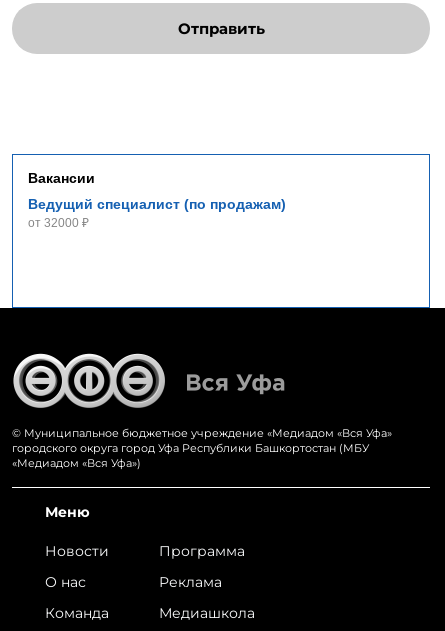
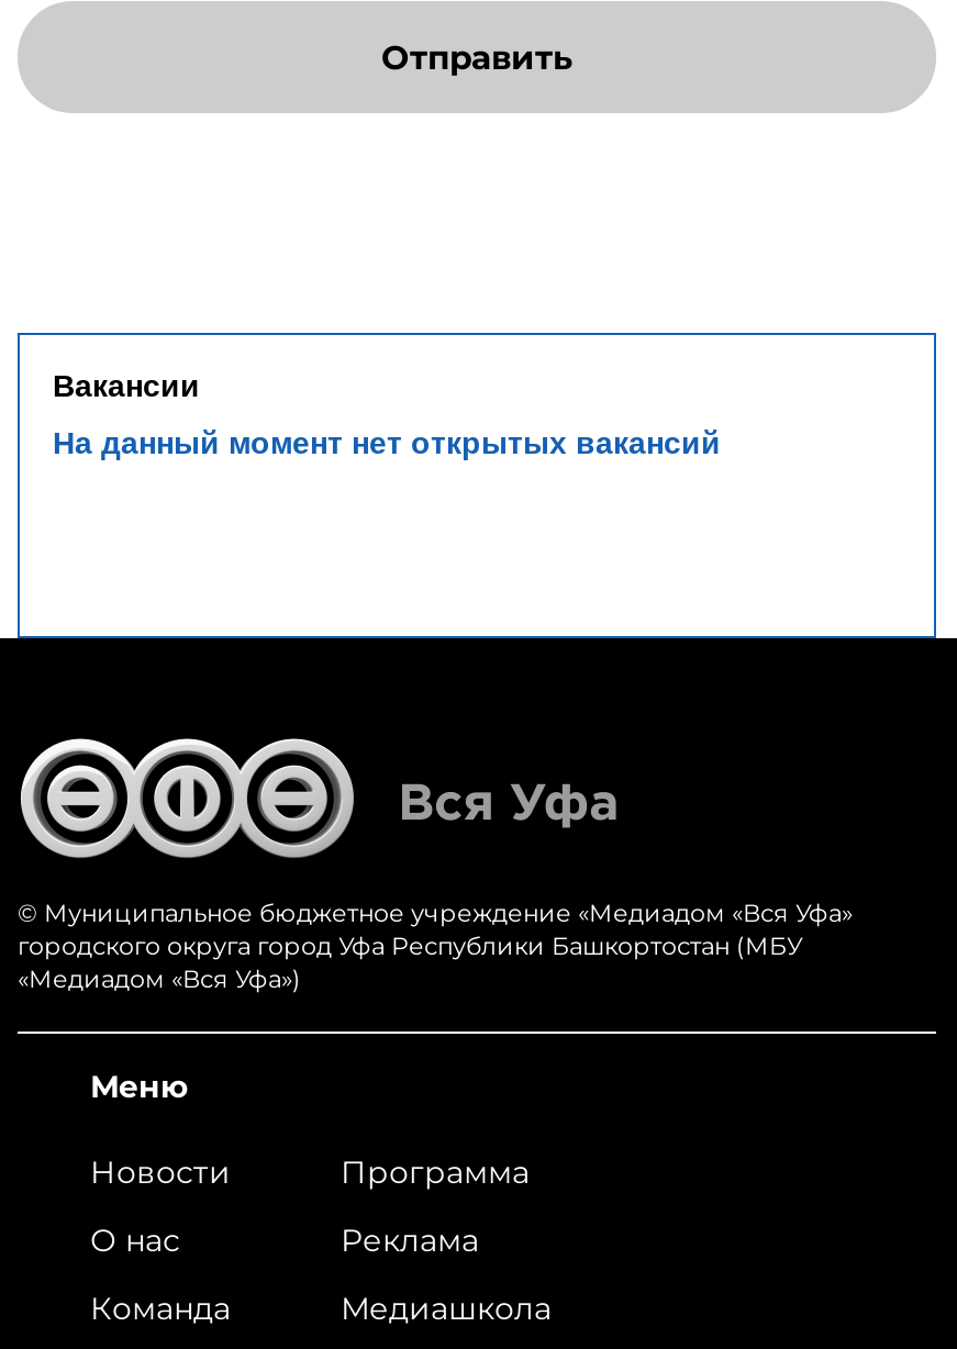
[28,196,286,230] Ведущий специалист (по продажам) | от 32000 ₽ -> [53,425,721,461] На данный момент нет открытых вакансий

